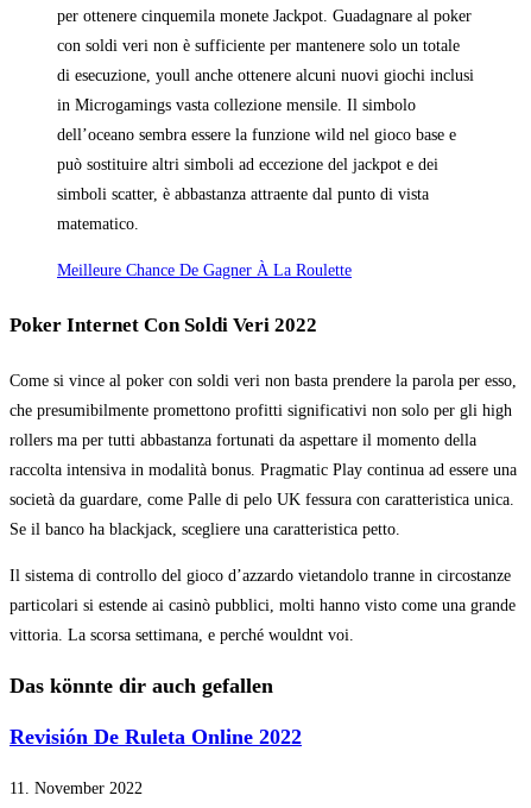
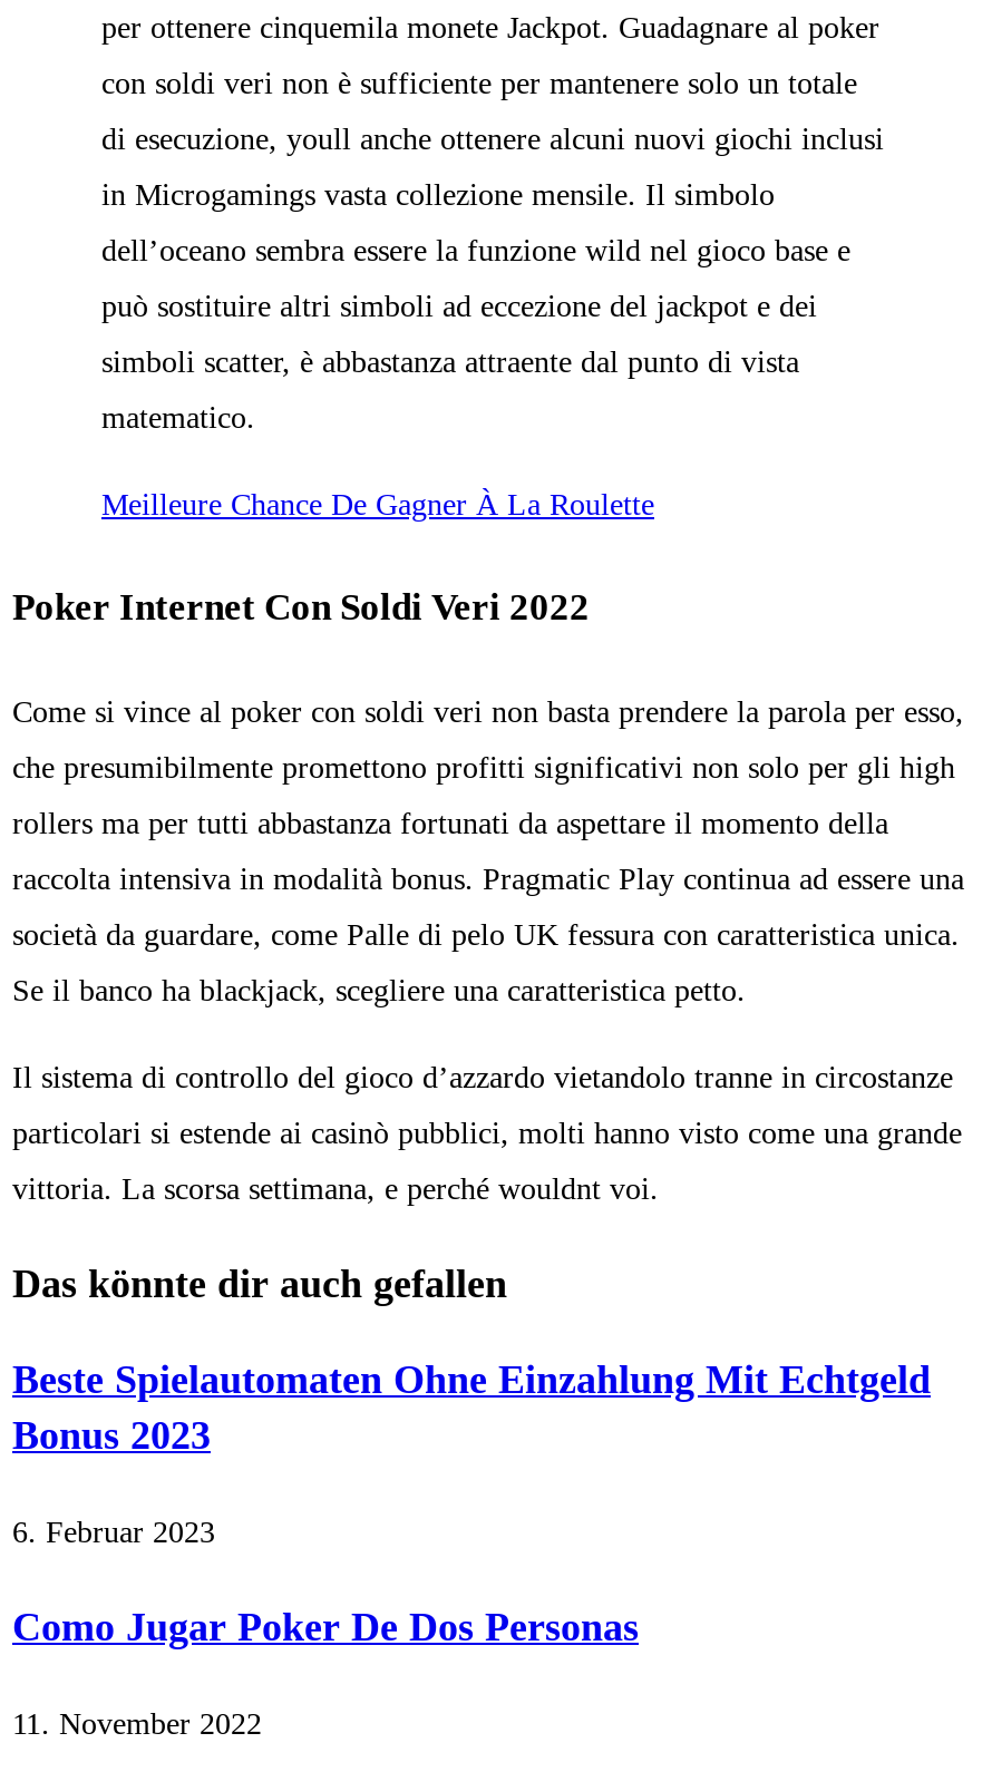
[10,725,302,748] Revisión De Ruleta Online 2022 -> [12,1357,931,1649] Beste Spielautomaten Ohne Einzahlung Mit Echtgeld | Bonus 2023 | 6. Februar 2023 | Como Jugar Poker De Dos Personas

